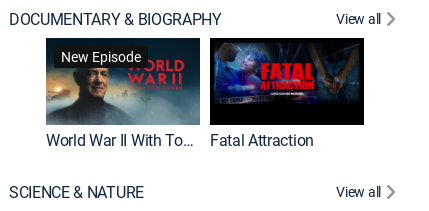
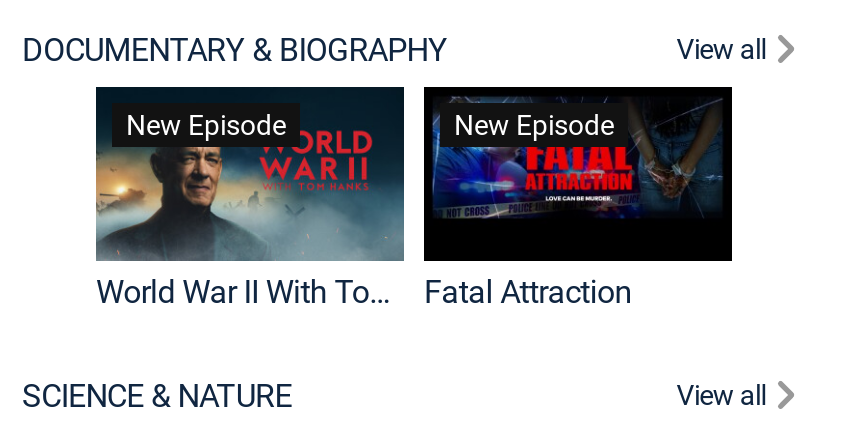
none -> [454,106,614,144] New Episode

